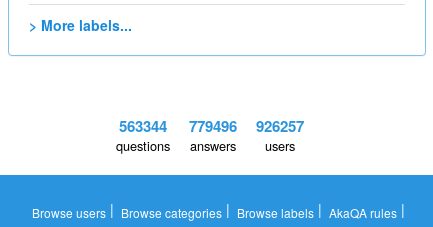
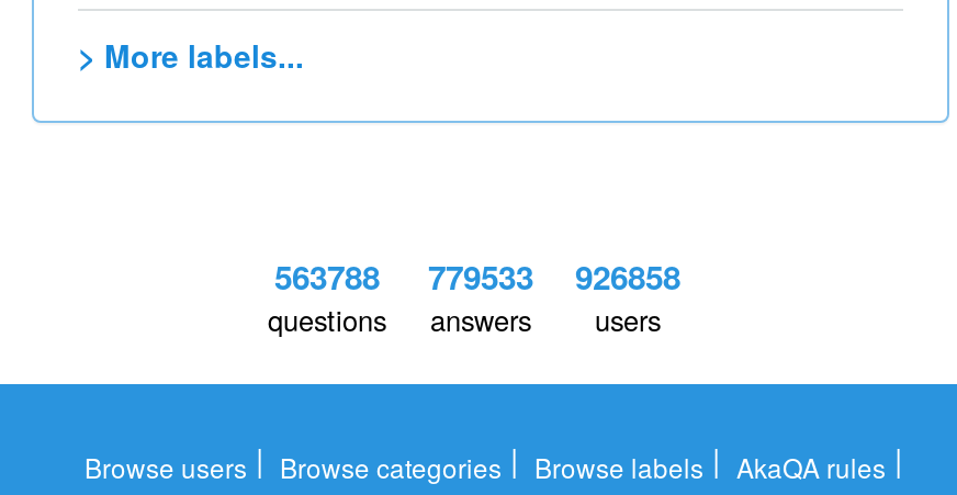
[118,115,166,137] 563344 -> [274,252,380,301] 563788
[188,115,236,137] 779496 -> [428,252,533,301] 779533
[255,115,303,137] 926257 -> [575,252,680,301] 926858

